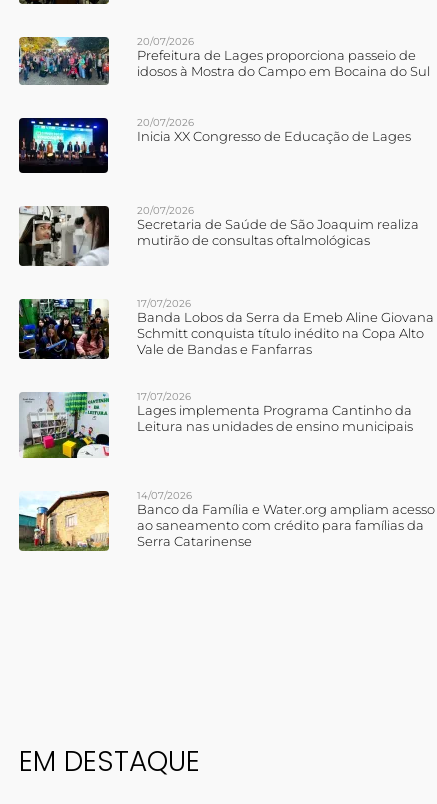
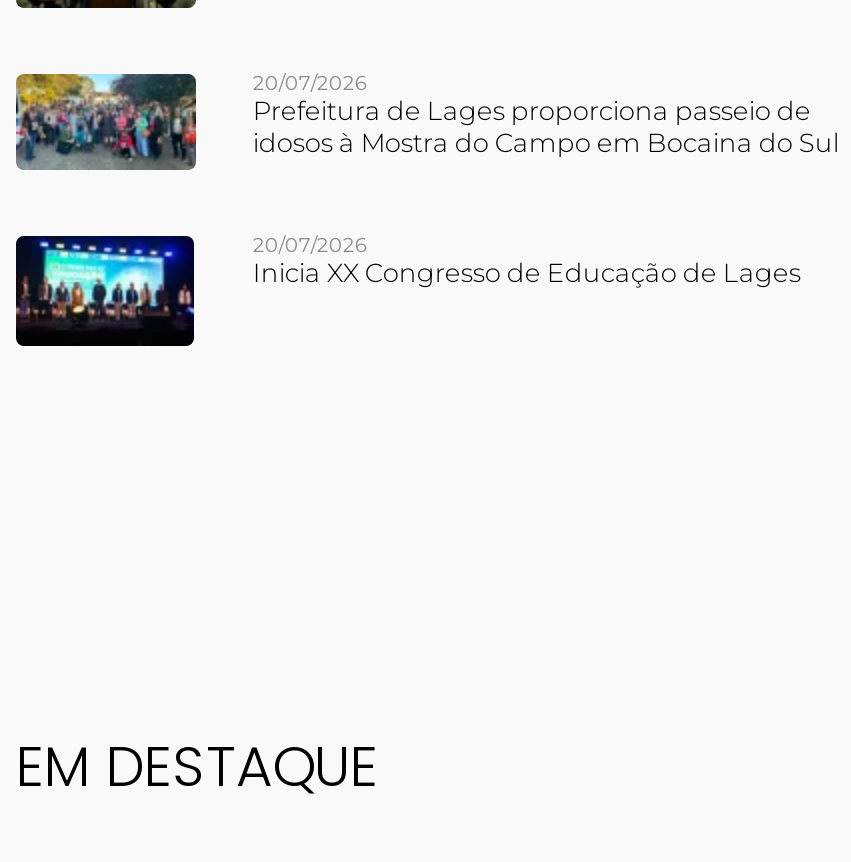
[18,204,419,267] [image] | 20/07/2026 | Secretaria de Saúde de São Joaquim realiza | mutirão de consultas oftalmológicas -> none
[18,297,434,434] [image] | 17/07/2026 | Banda Lobos da Serra da Emeb Aline Giovana | Schmitt conquista título inédito na Copa Alto | Vale de Bandas e Fanfarras | 17/07/2026 | Lages implementa Programa Cantinho da | Leitura nas unidades de ensino municipais -> none
[19,391,110,459] [image] -> none
[18,489,435,552] [image] | 14/07/2026 | Banco da Família e Water.org ampliam acesso | ao saneamento com crédito para famílias da | Serra Catarinense -> none

